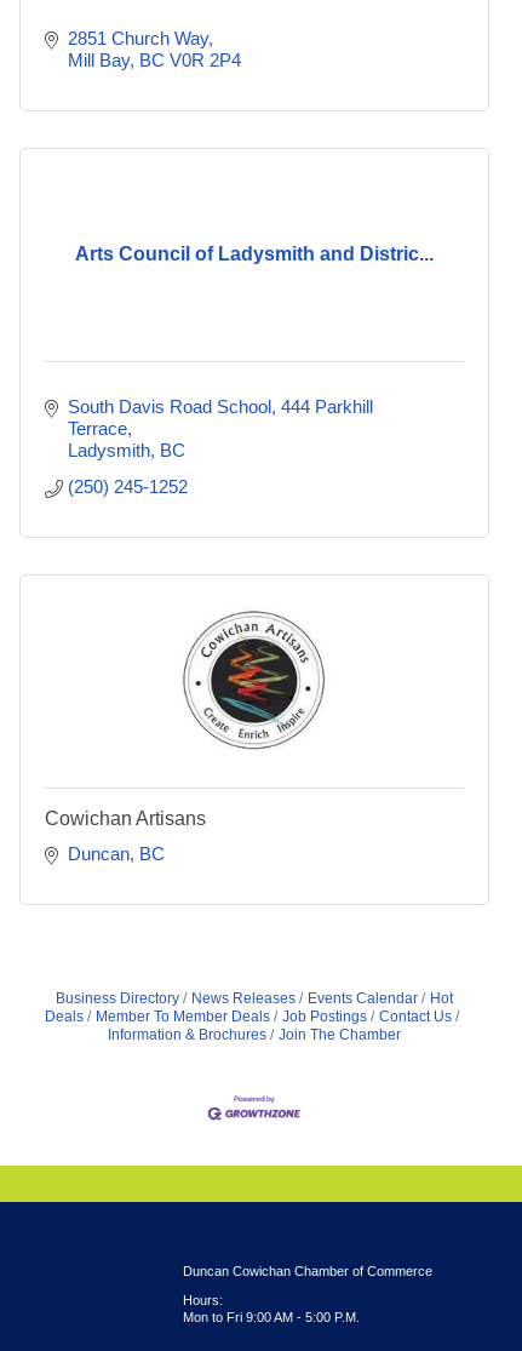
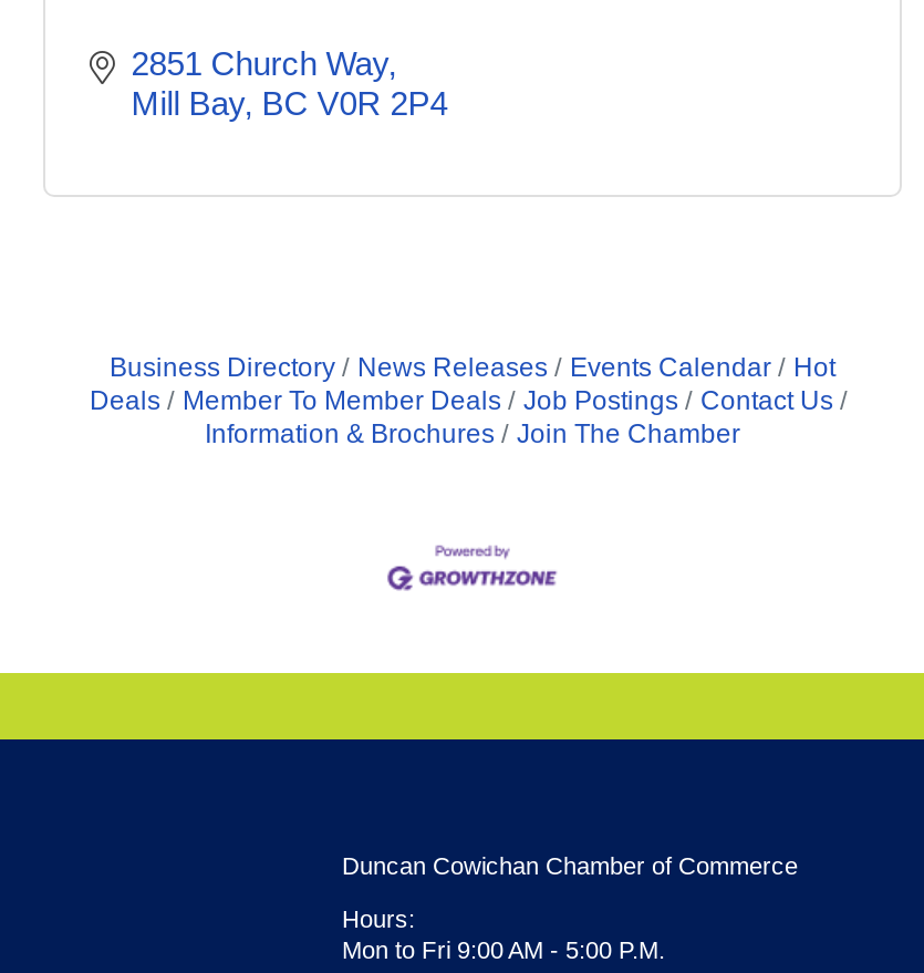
[75,244,434,265] Arts Council of Ladysmith and Distric... -> none
[68,396,373,497] South Davis Road School 444 Parkhill | Terrace | Ladysmith BC | (250) 245-1252 -> none
[182,609,326,750] [image] -> none
[45,808,206,864] Cowichan Artisans | Duncan BC -> none

